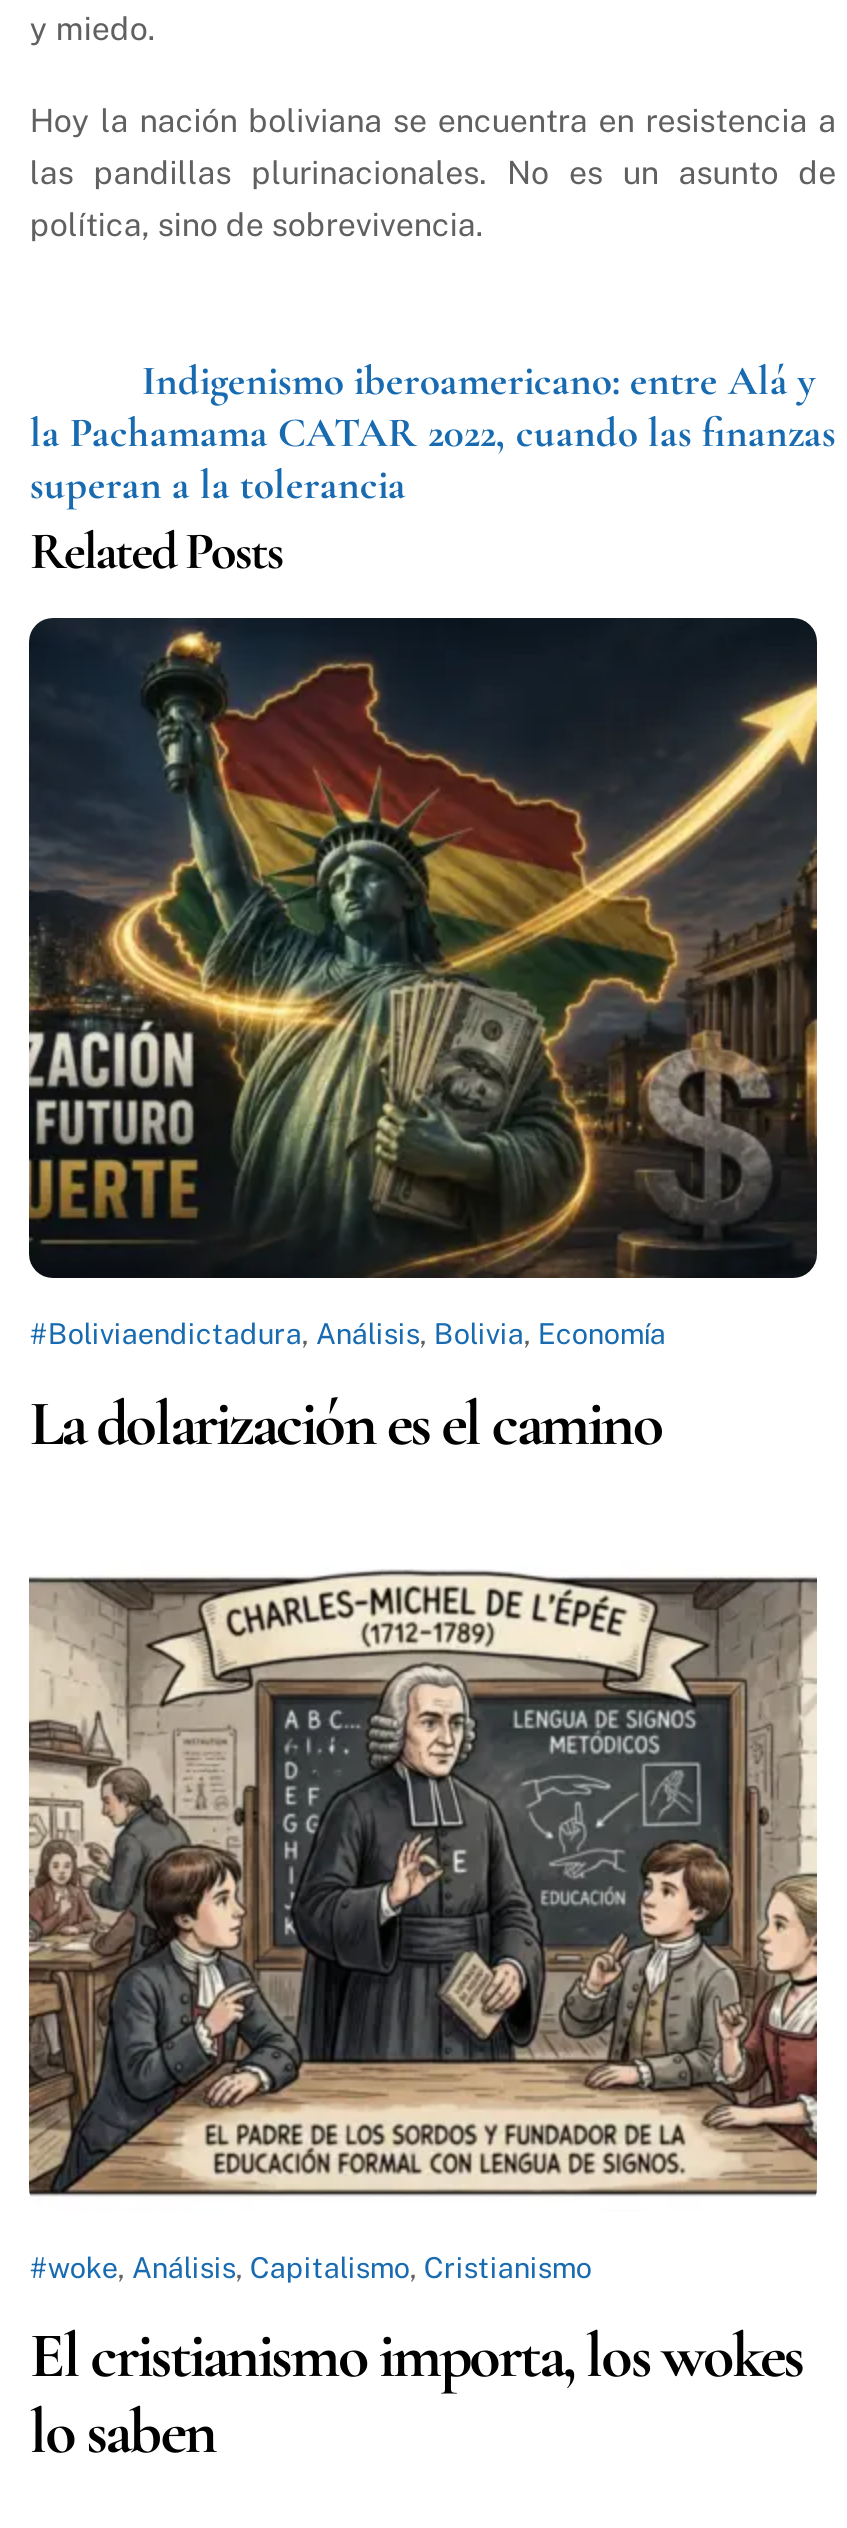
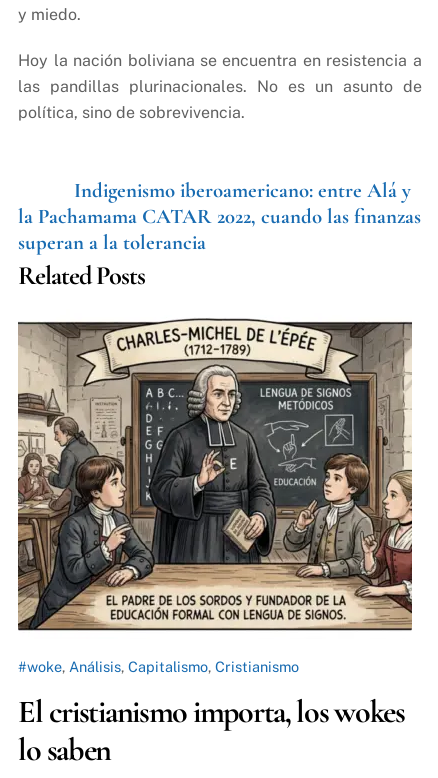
[27,616,819,1462] [image] | #Boliviaendictadura, Análisis, Bolivia, Economía | La dolarización es el camino -> none

